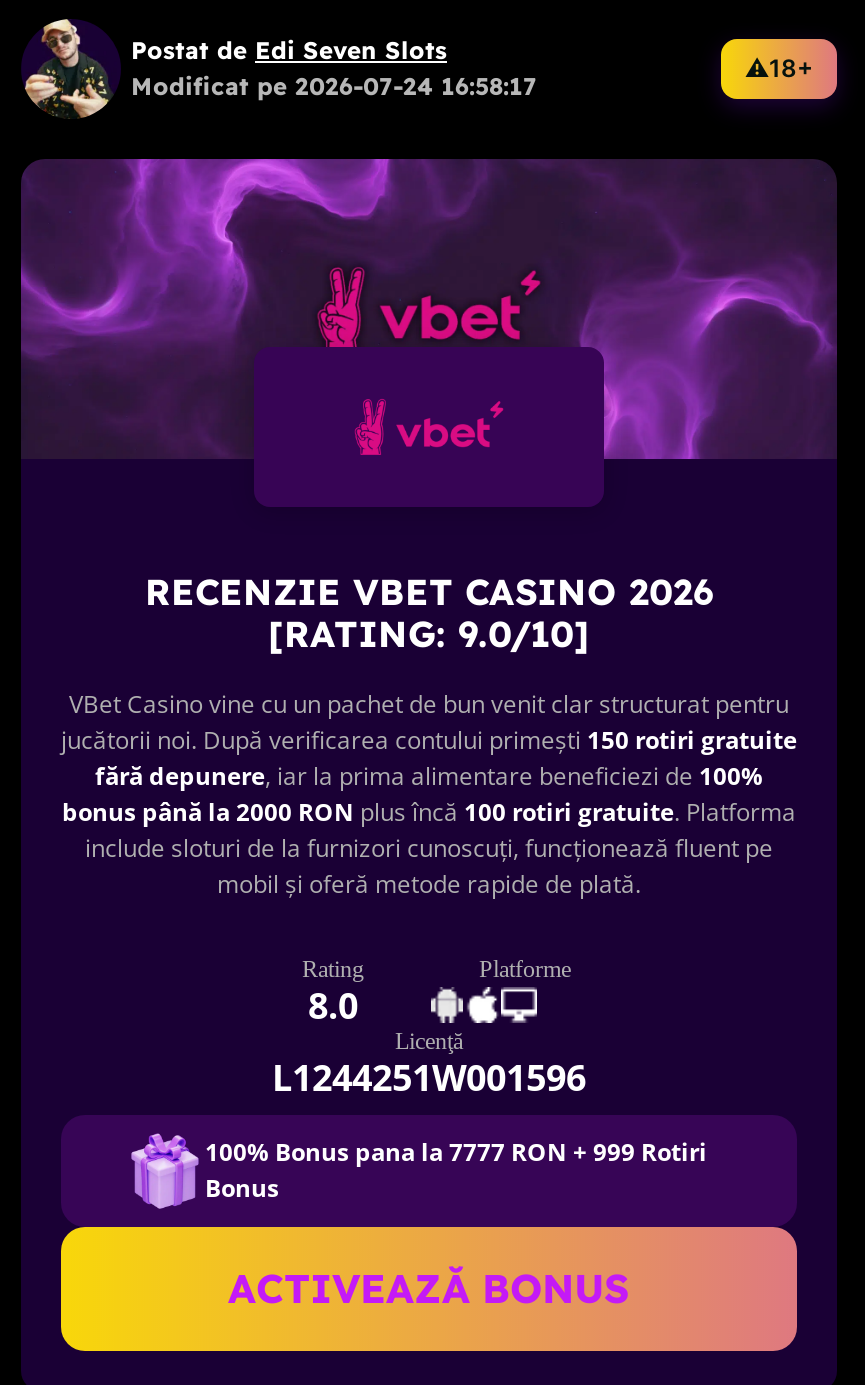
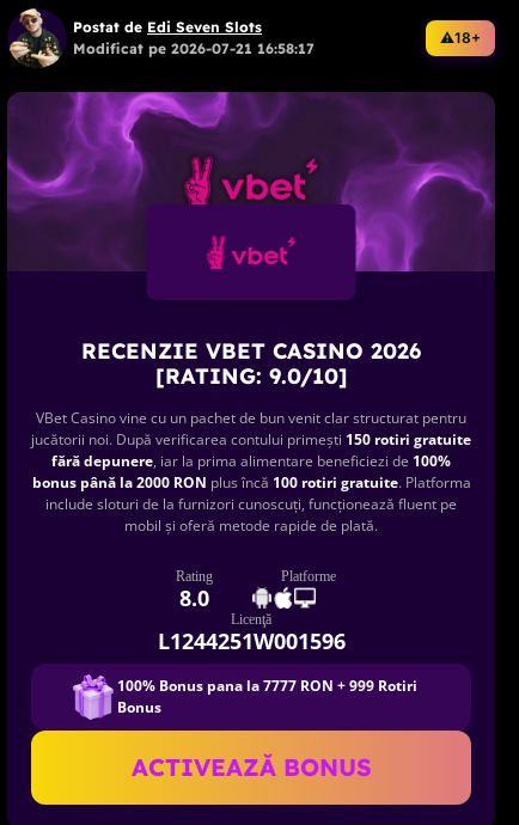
[131,71,537,101] Modificat pe 2026-07-24 16:58:17 -> [73,39,315,57] Modificat pe 2026-07-21 16:58:17

